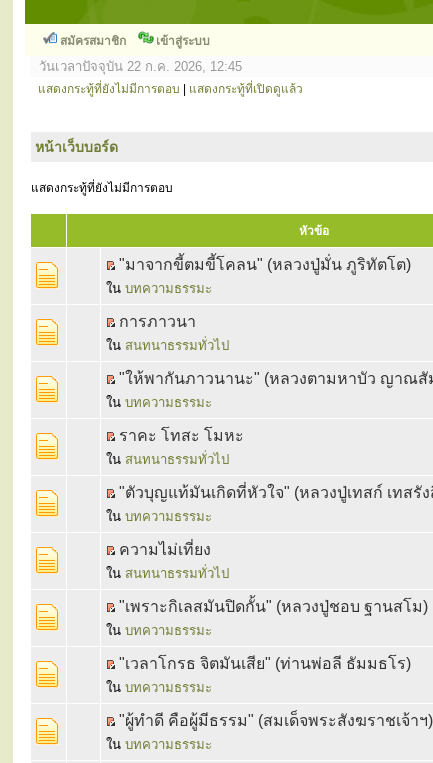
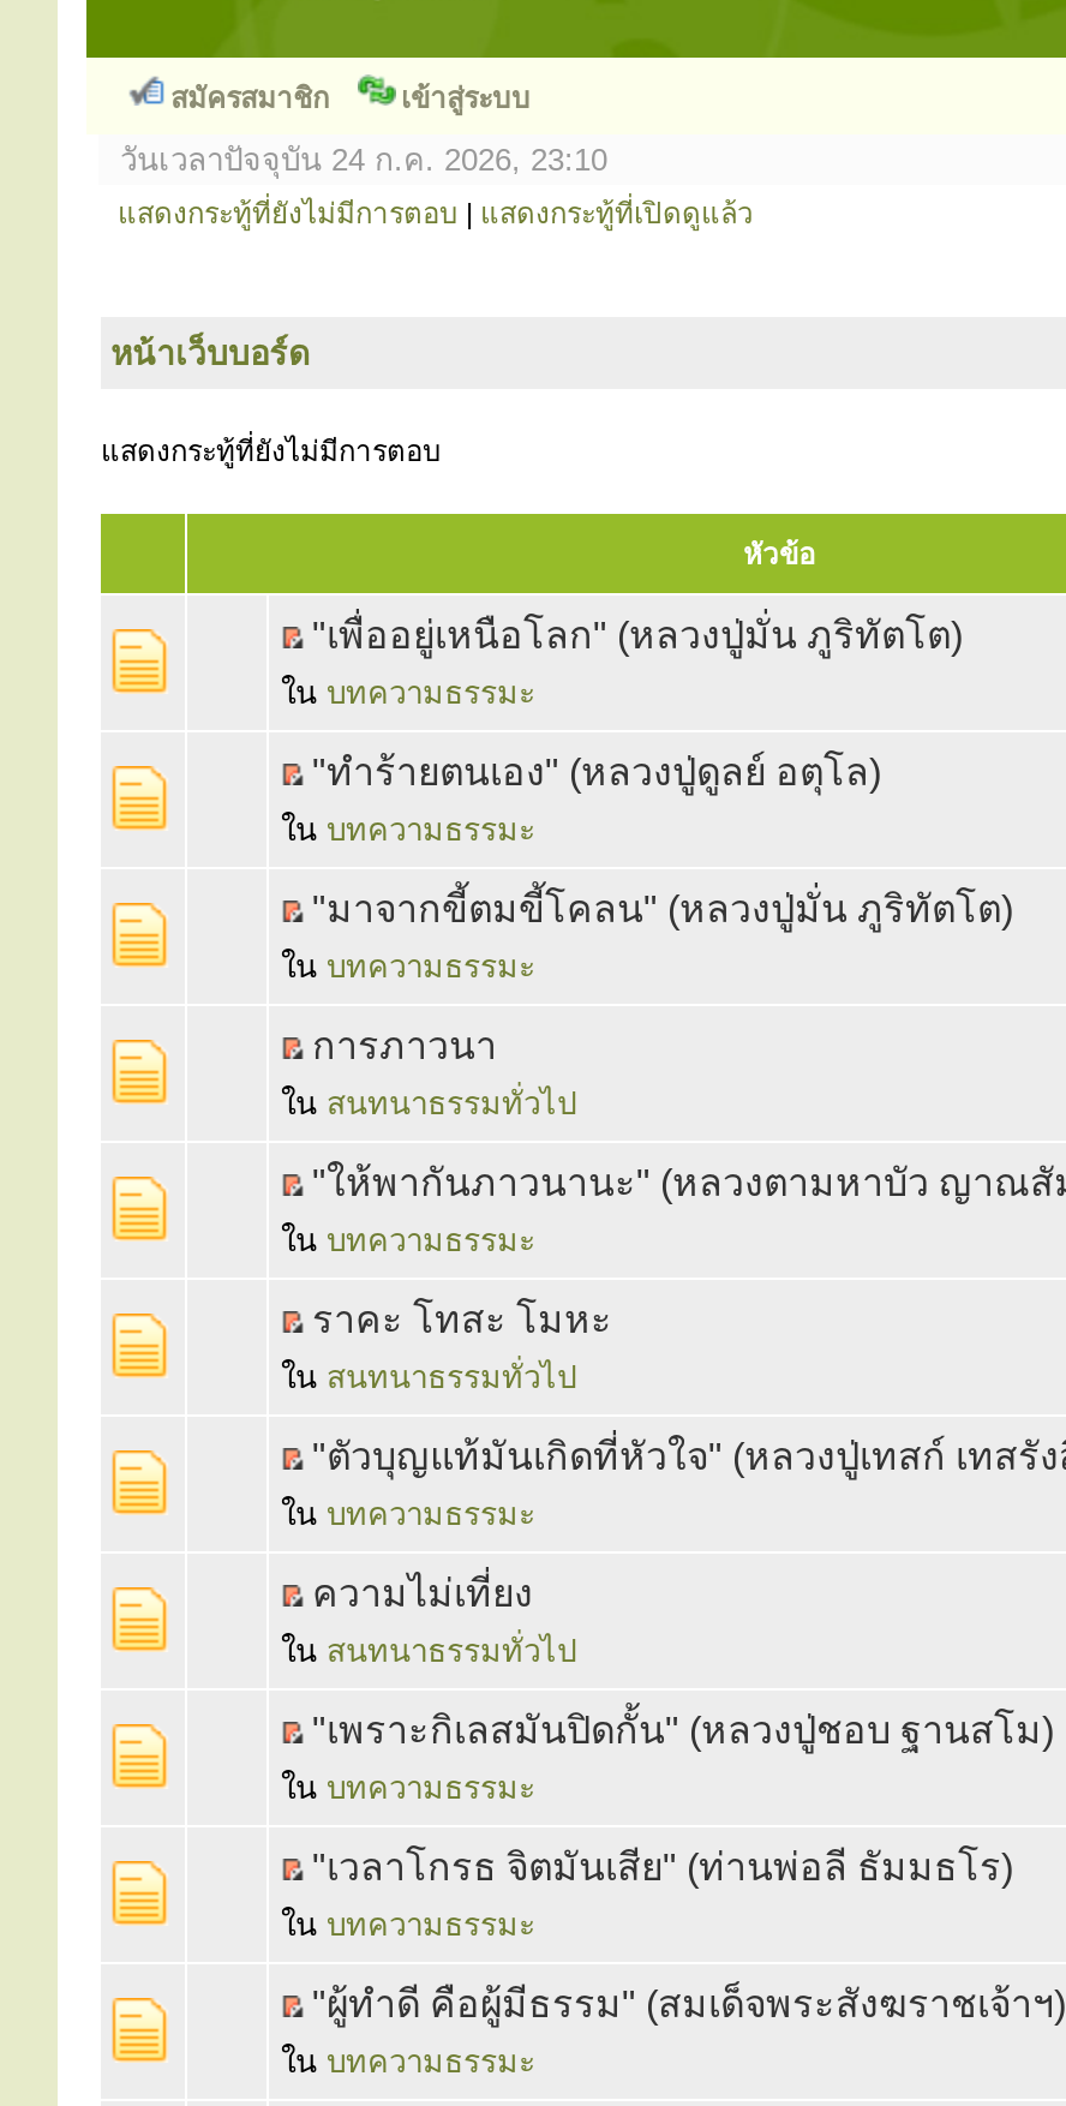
[39,59,250,74] วันเวลาปัจจุบัน 22 ก.ค. 2026, 12:45 -> [120,142,627,178] วันเวลาปัจจุบัน 24 ก.ค. 2026, 23:10
none -> [281,615,963,848] "เพื่ออยู่เหนือโลก" (หลวงปู่มั่น ภูริทัตโต) | ในบทความธรรมะ | "ทำร้ายตนเอง" (หลวงปู่ดูลย์ อตุโล) | ในบทความธรรมะ

